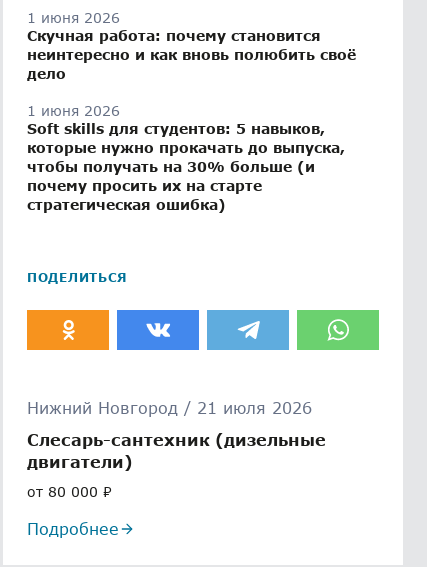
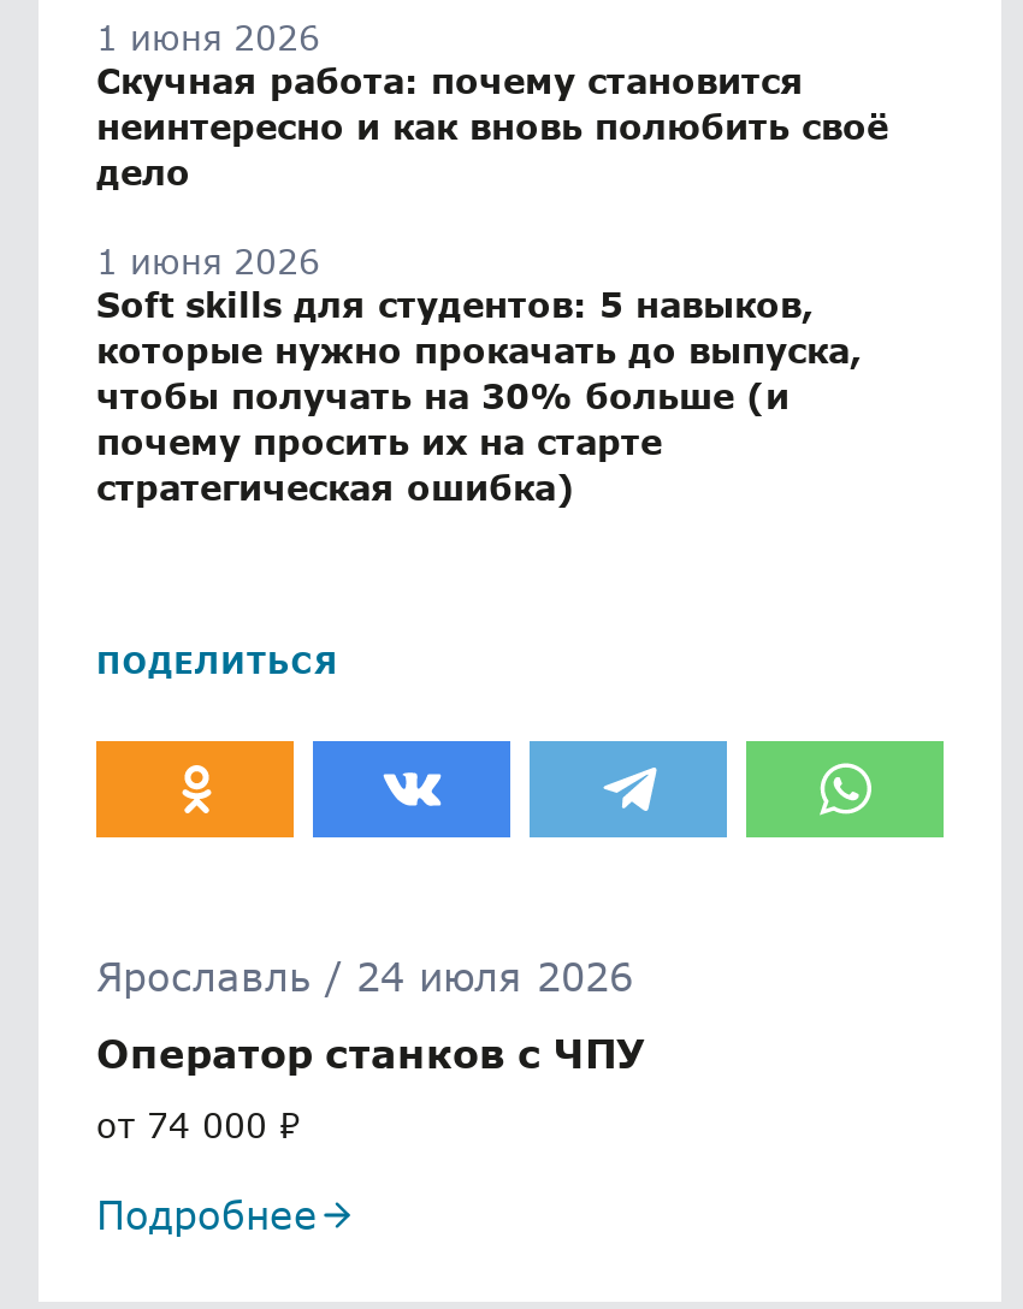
[27,398,312,417] Нижний Новгород / 21 июля 2026 -> [96,952,633,998] Ярославль / 24 июля 2026
[27,430,326,471] Слесарь-сантехник (дизельные | двигатели) -> [96,1029,645,1075] Оператор станков с ЧПУ
[27,483,112,500] от 80 000 ₽ -> [96,1104,301,1144] от 74 000 ₽

